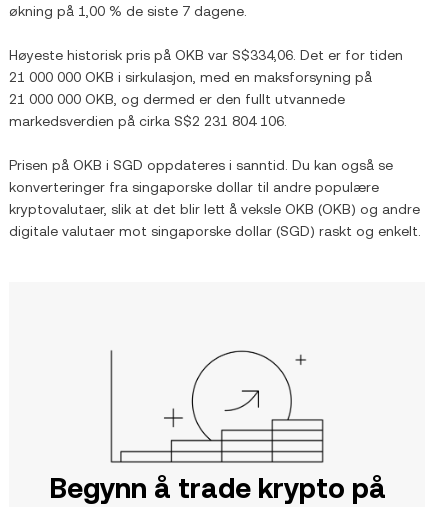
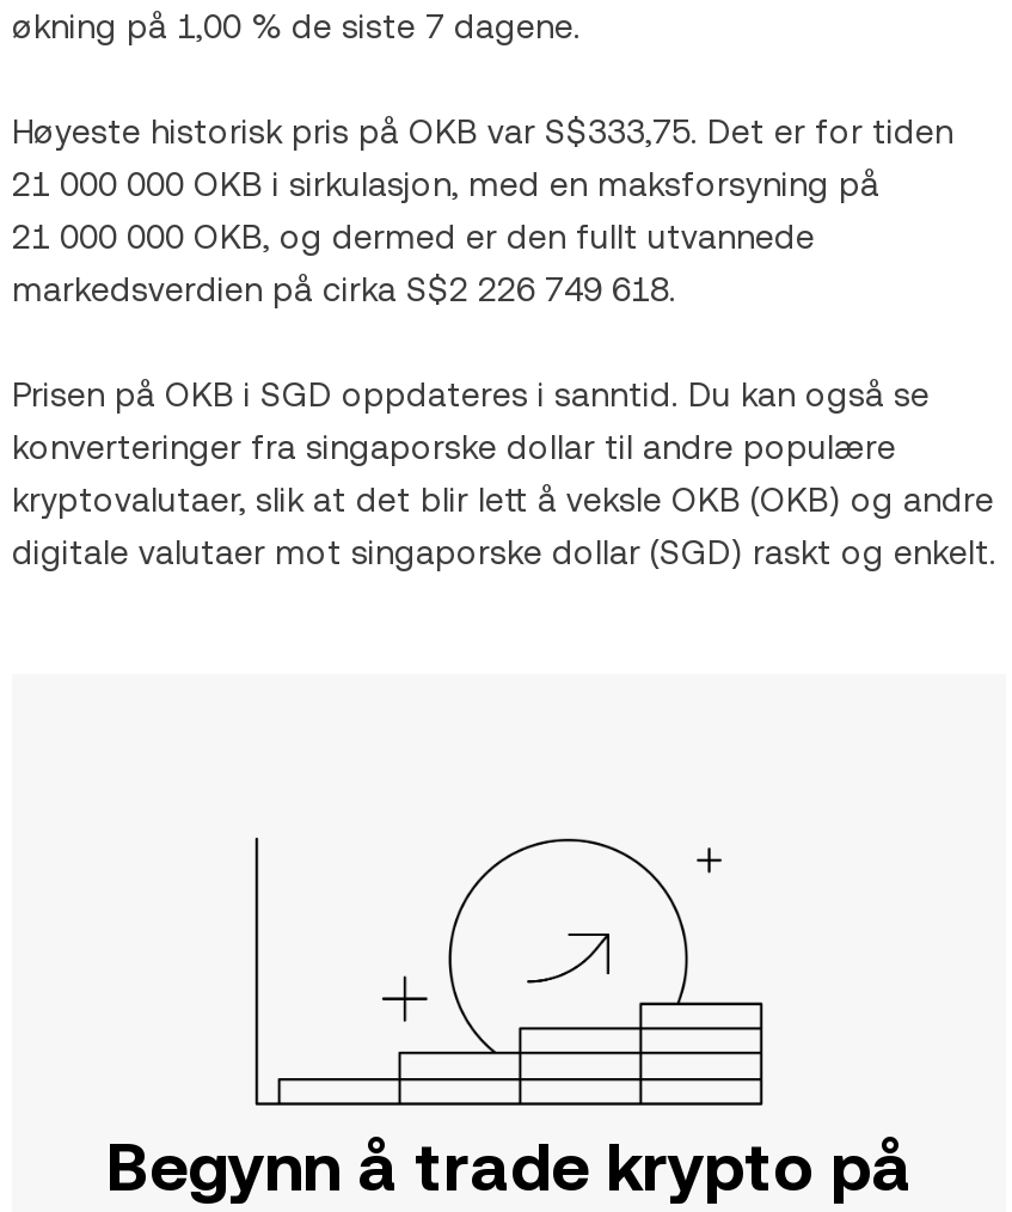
[9,47,403,63] Høyeste historisk pris på OKB var S$334,06. Det er for tiden -> [12,112,953,151] Høyeste historisk pris på OKB var S$333,75. Det er for tiden
[9,113,287,129] markedsverdien på cirka S$2 231 804 106. -> [12,270,676,308] markedsverdien på cirka S$2 226 749 618.

